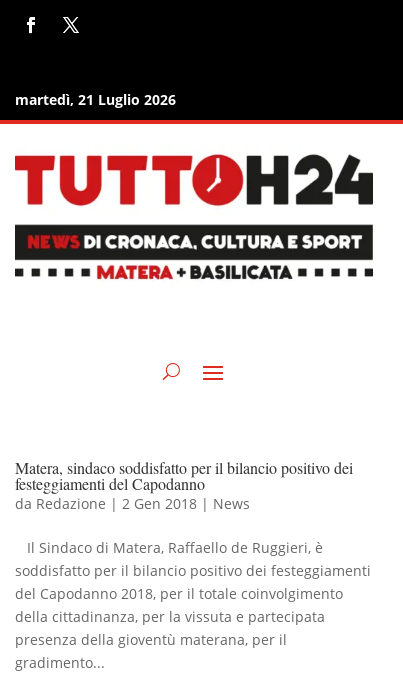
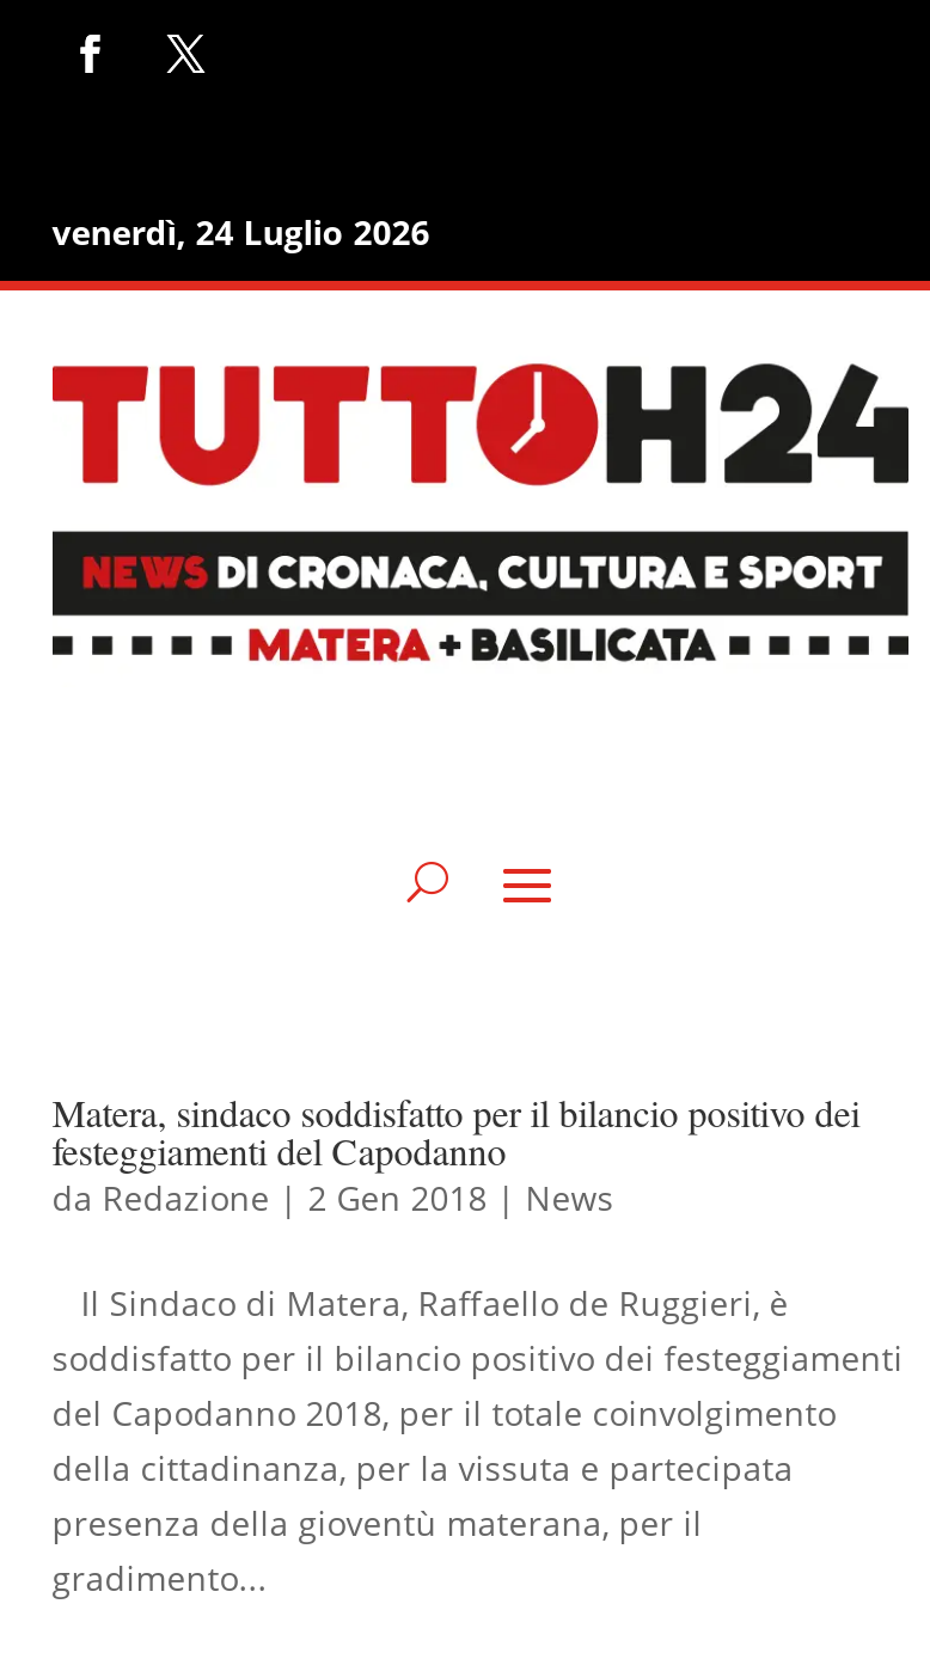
[15,90,176,109] martedì, 21 Luglio 2026 -> [52,209,430,255] venerdì, 24 Luglio 2026

